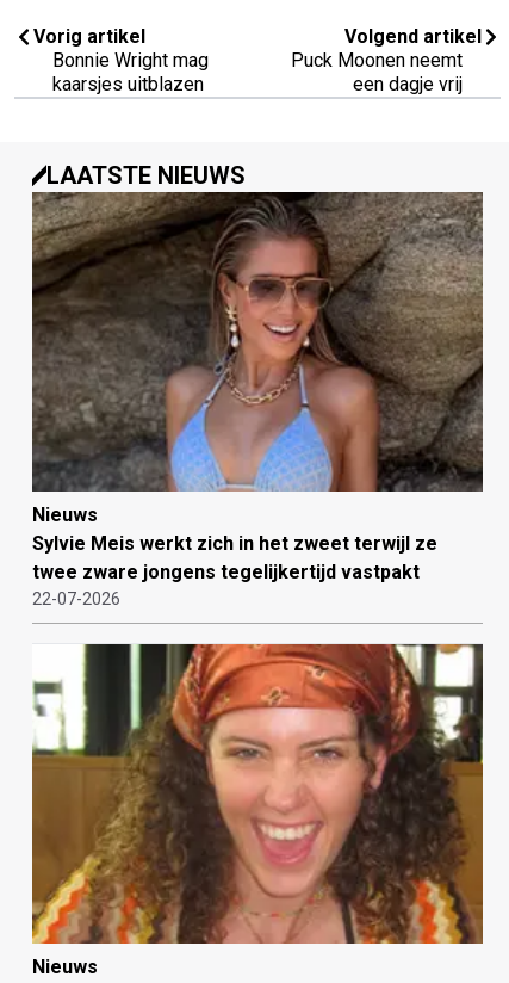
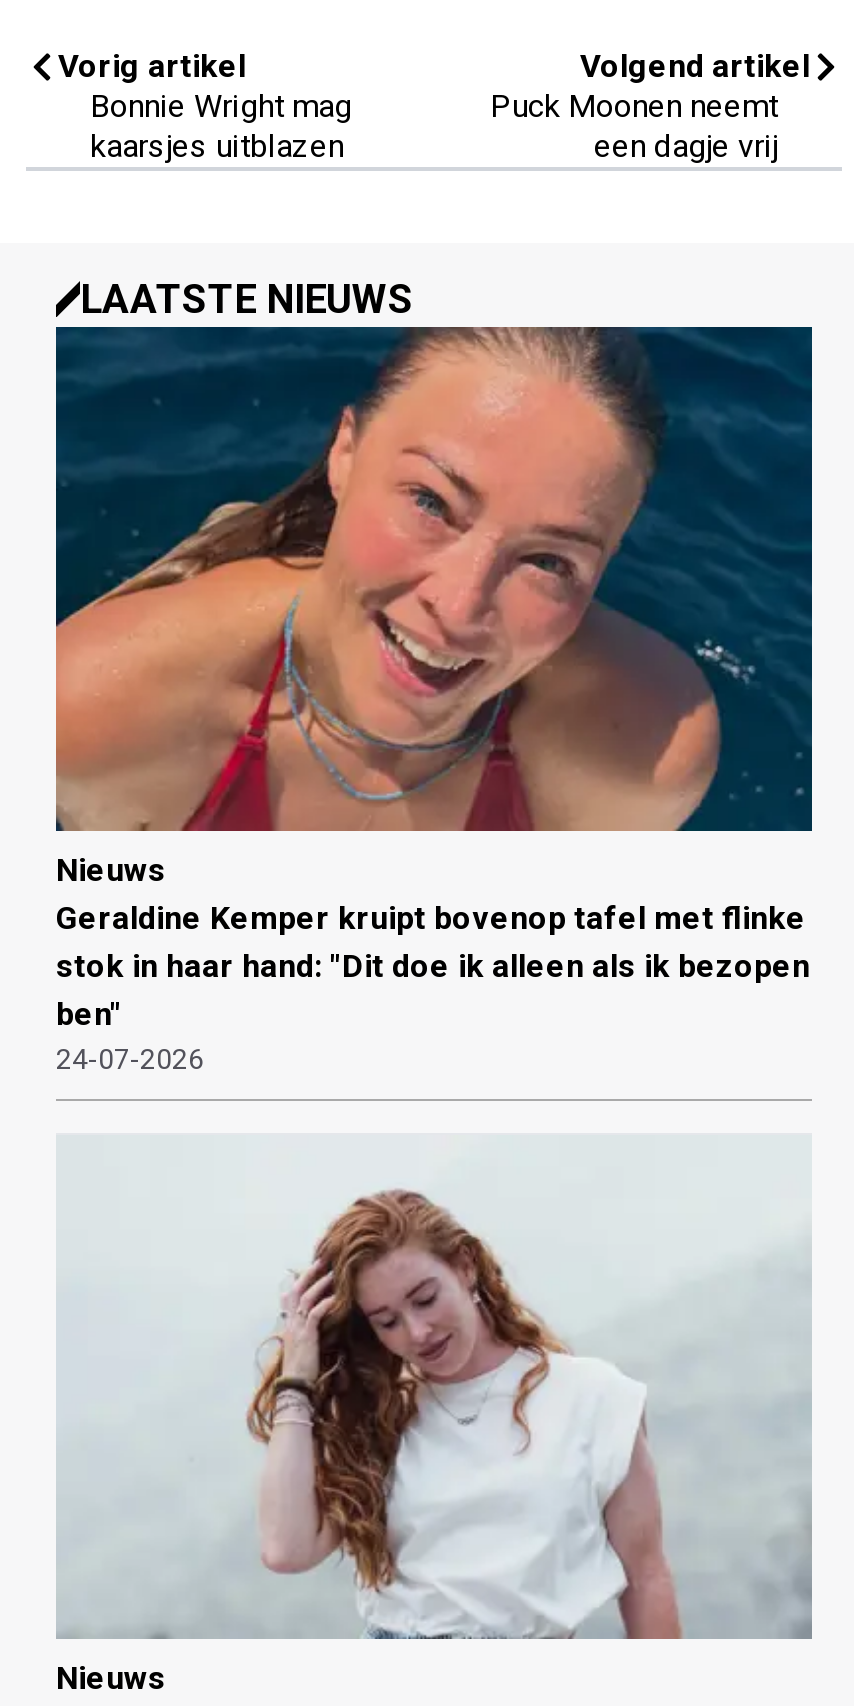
[31,192,484,608] [image] | Sylvie Meis werkt zich in het zweet terwijl ze | twee zware jongens tegelijkertijd vastpakt | 22-07-2026 -> [54,326,814,1076] [image] | Geraldine Kemper kruipt bovenop tafel met flinke | stok in haar hand: "Dit doe ik alleen als ik bezopen | ben" | 24-07-2026
[31,643,484,945] [image] -> [56,1138,812,1640] [image]

